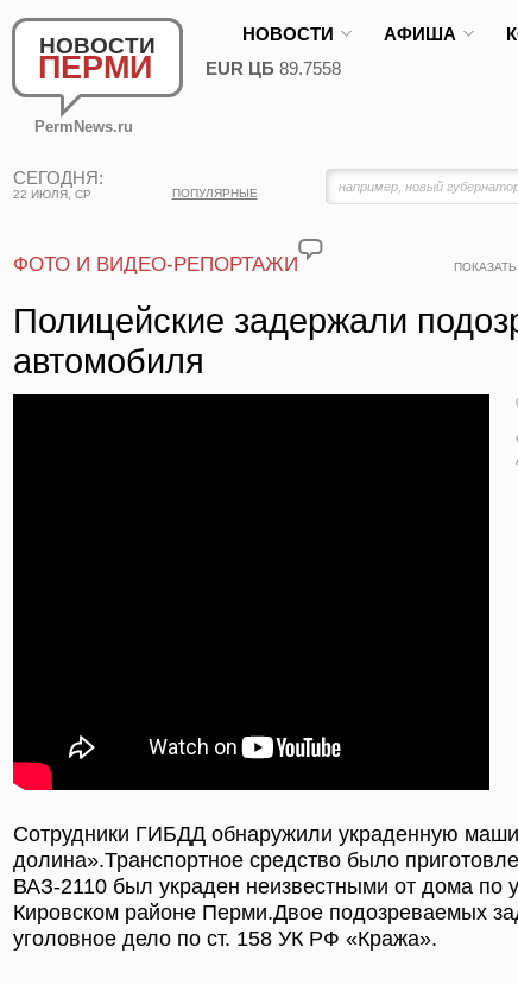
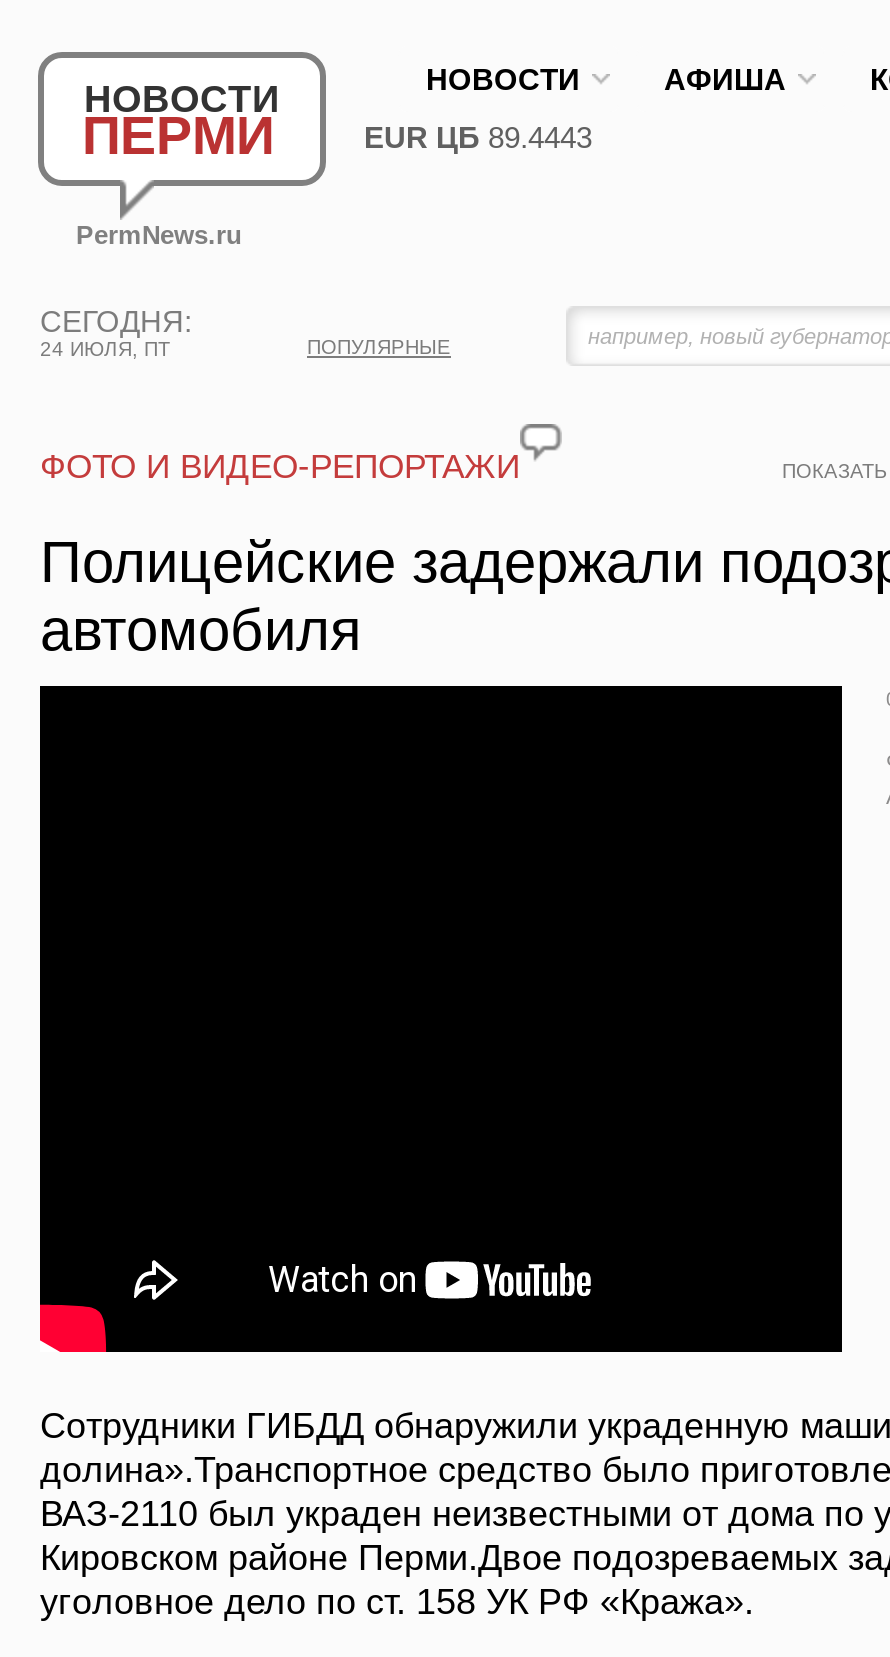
[206,58,341,78] EUR ЦБ 89.7558 -> [364,120,592,154] EUR ЦБ 89.4443
[13,188,91,201] 22 ИЮЛЯ, СР -> [40,338,170,360] 24 ИЮЛЯ, ПТ

